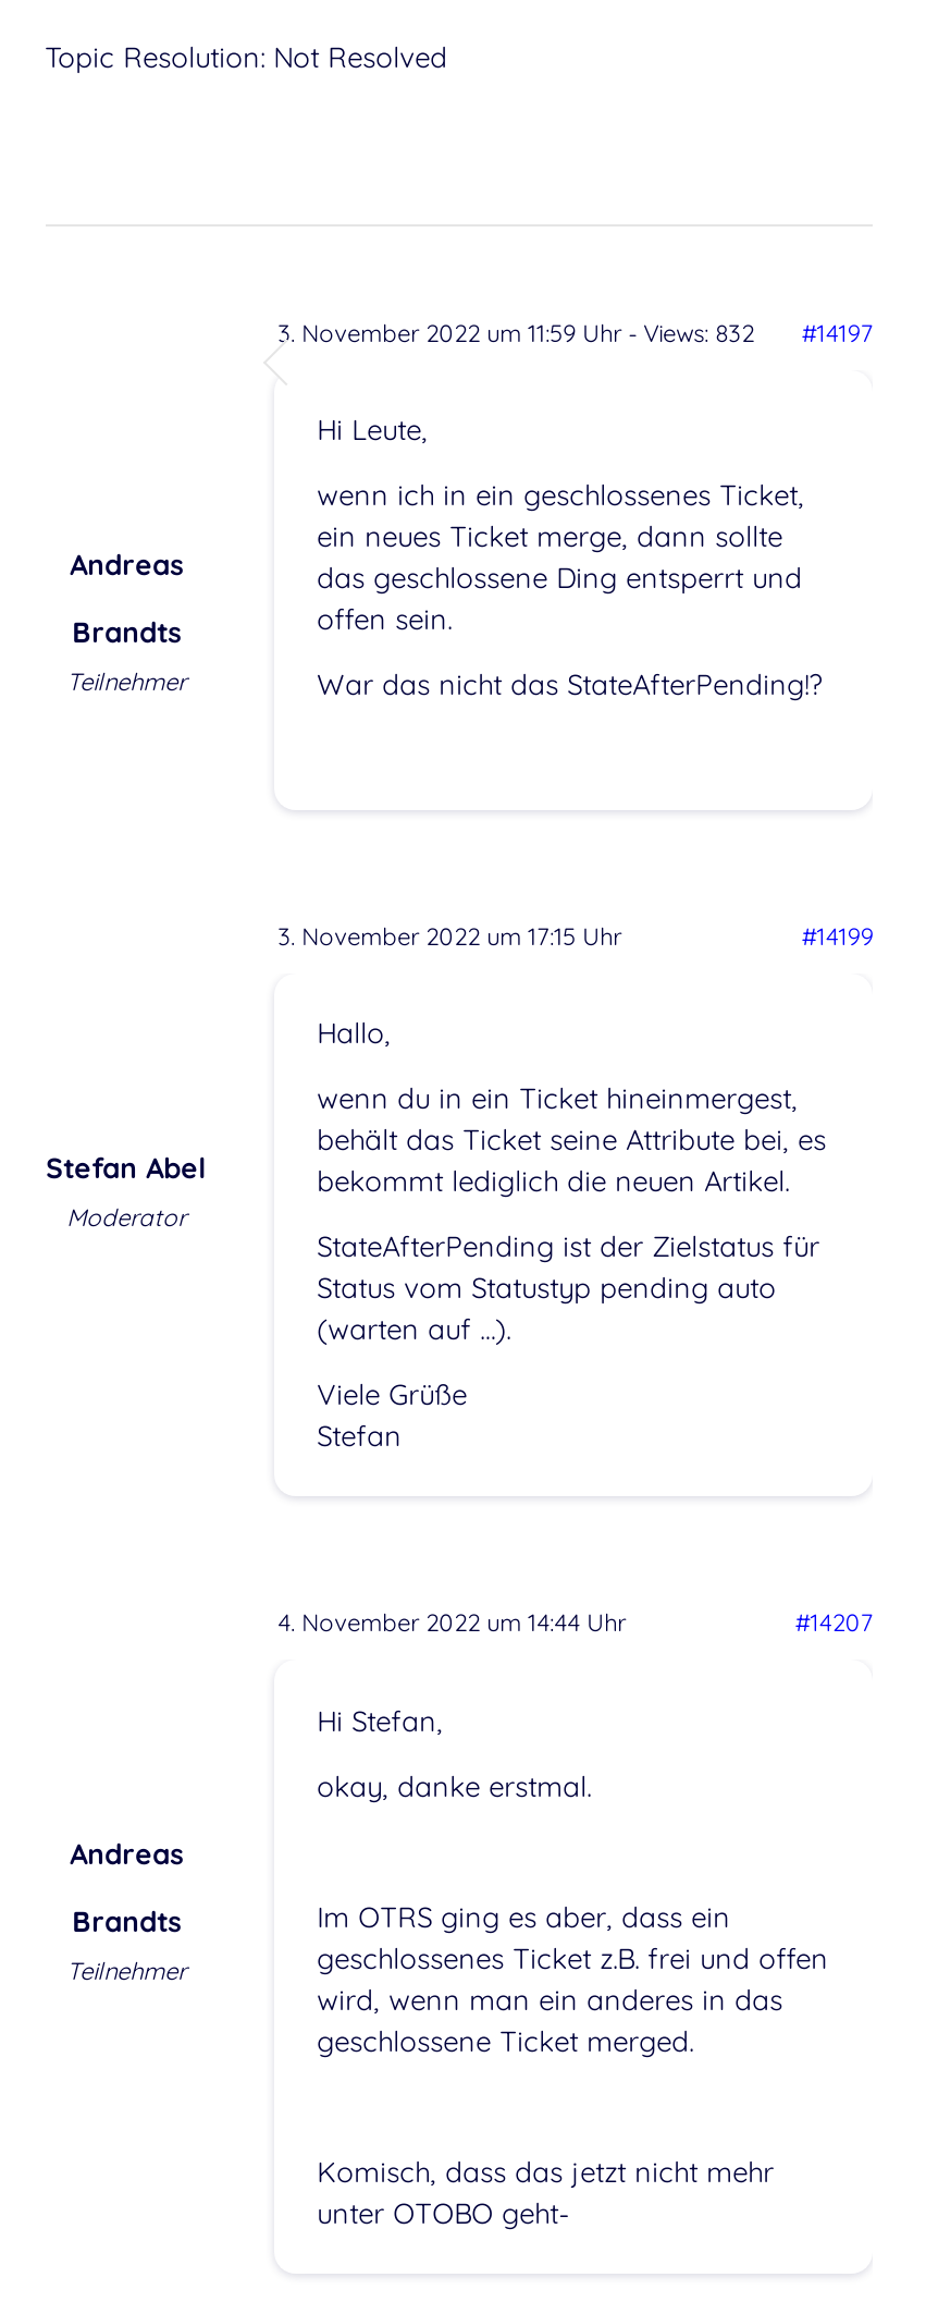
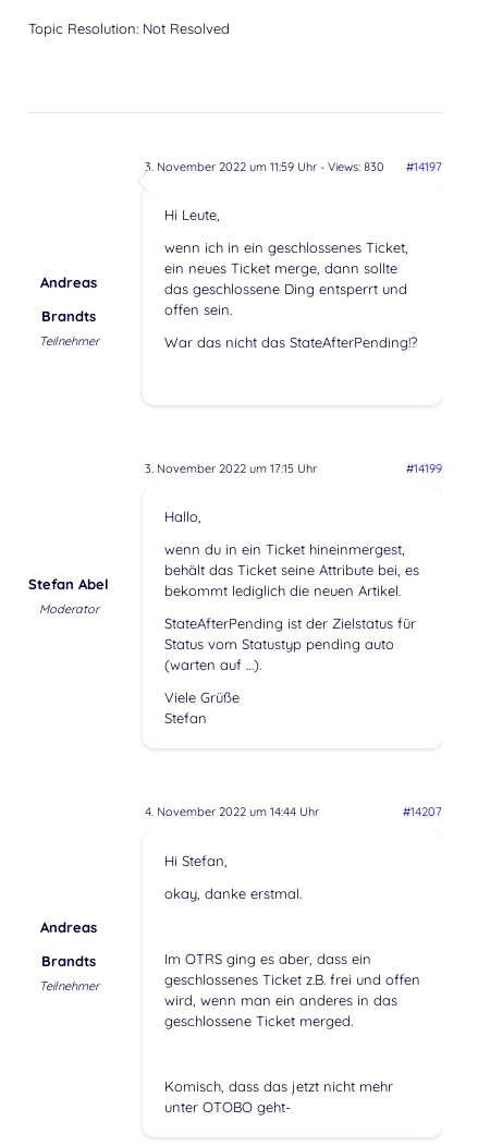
[278,318,754,348] 3. November 2022 um 11:59 Uhr - Views: 832 -> [144,159,384,174] 3. November 2022 um 11:59 Uhr - Views: 830

